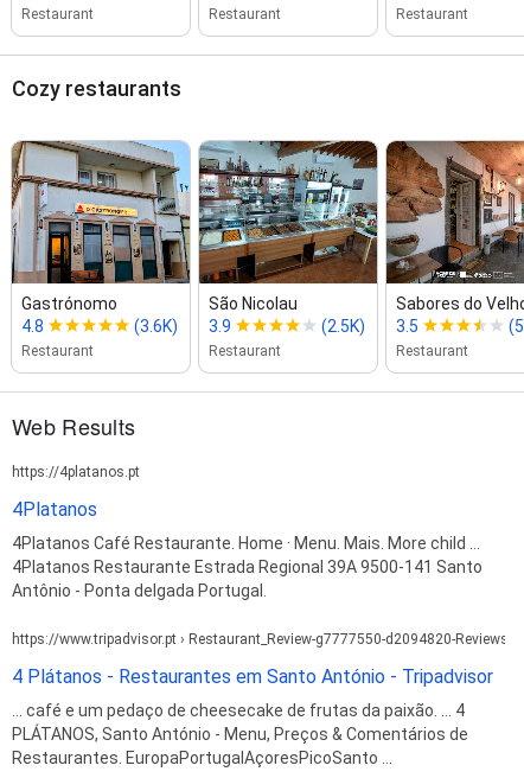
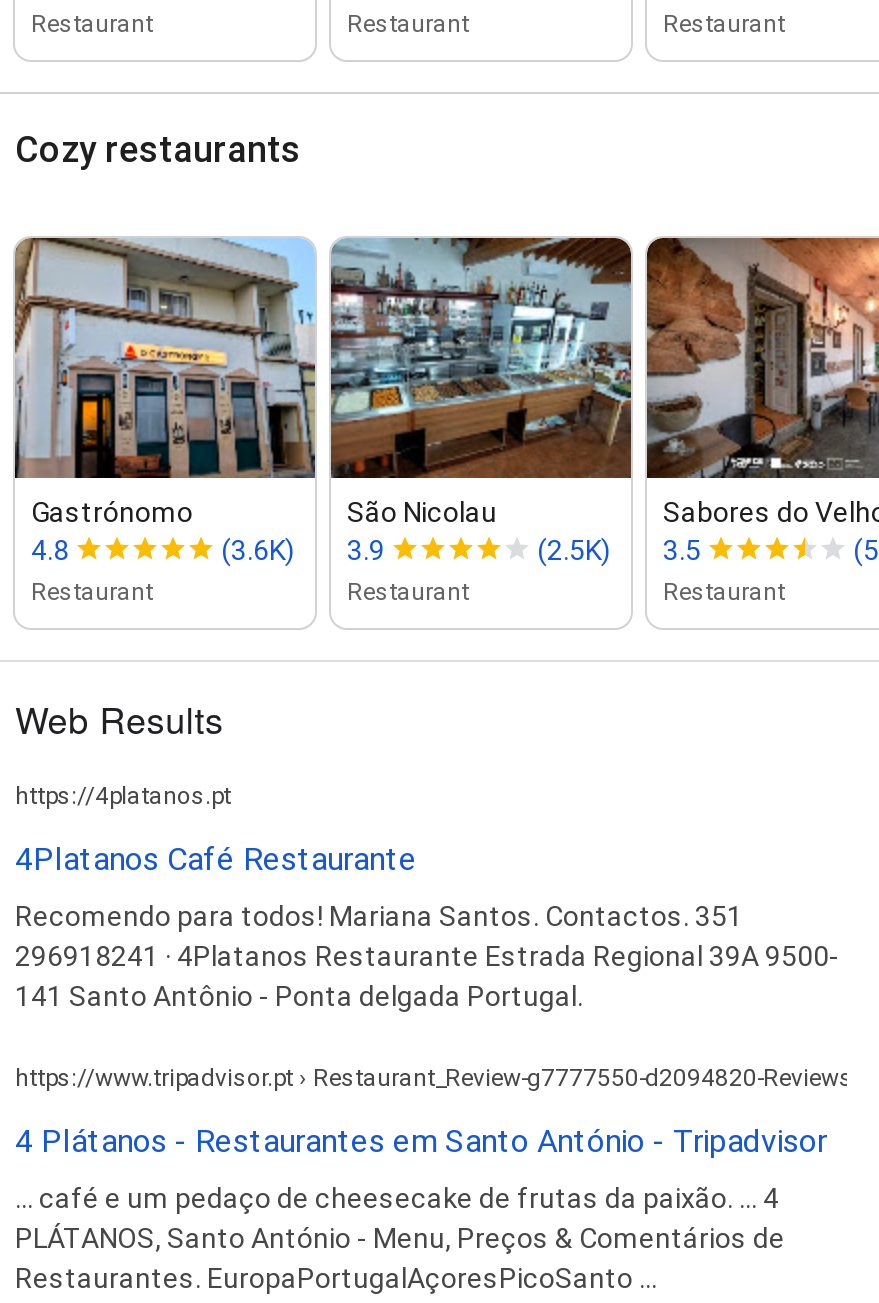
[12,498,97,520] 4Platanos -> [15,839,417,877] 4Platanos Café Restaurante
[12,533,483,600] 4Platanos Café Restaurante. Home · Menu. Mais. More child ... | 4Platanos Restaurante Estrada Regional 39A 9500-141 Santo | Antônio - Ponta delgada Portugal. -> [15,899,839,1011] Recomendo para todos! Mariana Santos. Contactos. 351 | 296918241 · 4Platanos Restaurante Estrada Regional 39A 9500- | 141 Santo Antônio - Ponta delgada Portugal.

